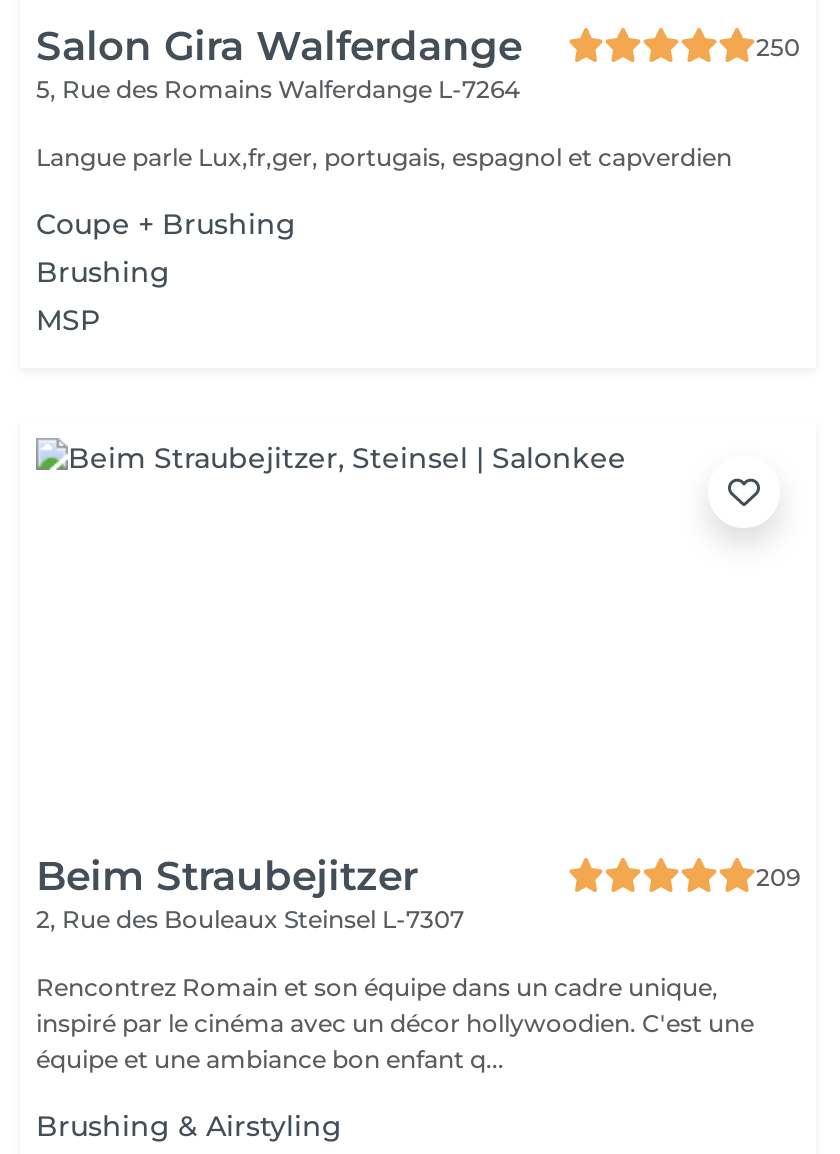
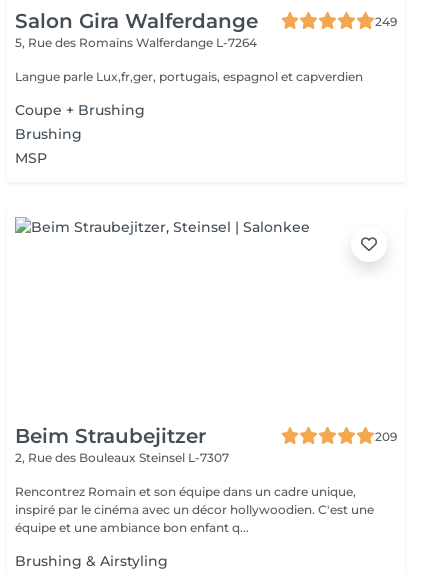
[756,32,800,62] 250 -> [375,14,397,29] 249

